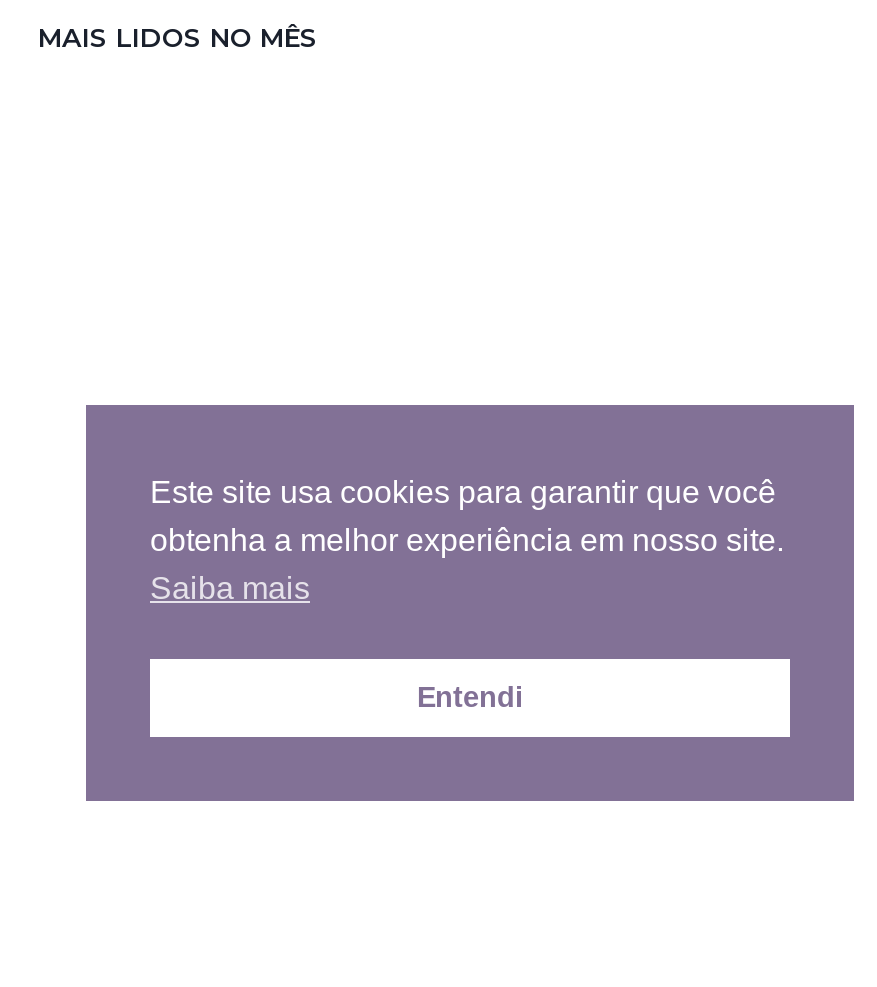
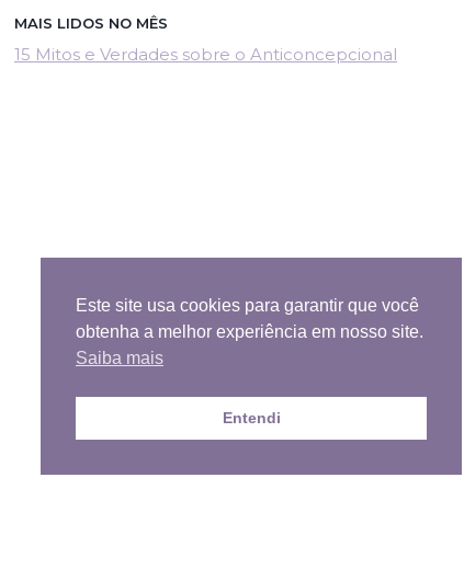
none -> [14,44,397,64] 15 Mitos e Verdades sobre o Anticoncepcional

